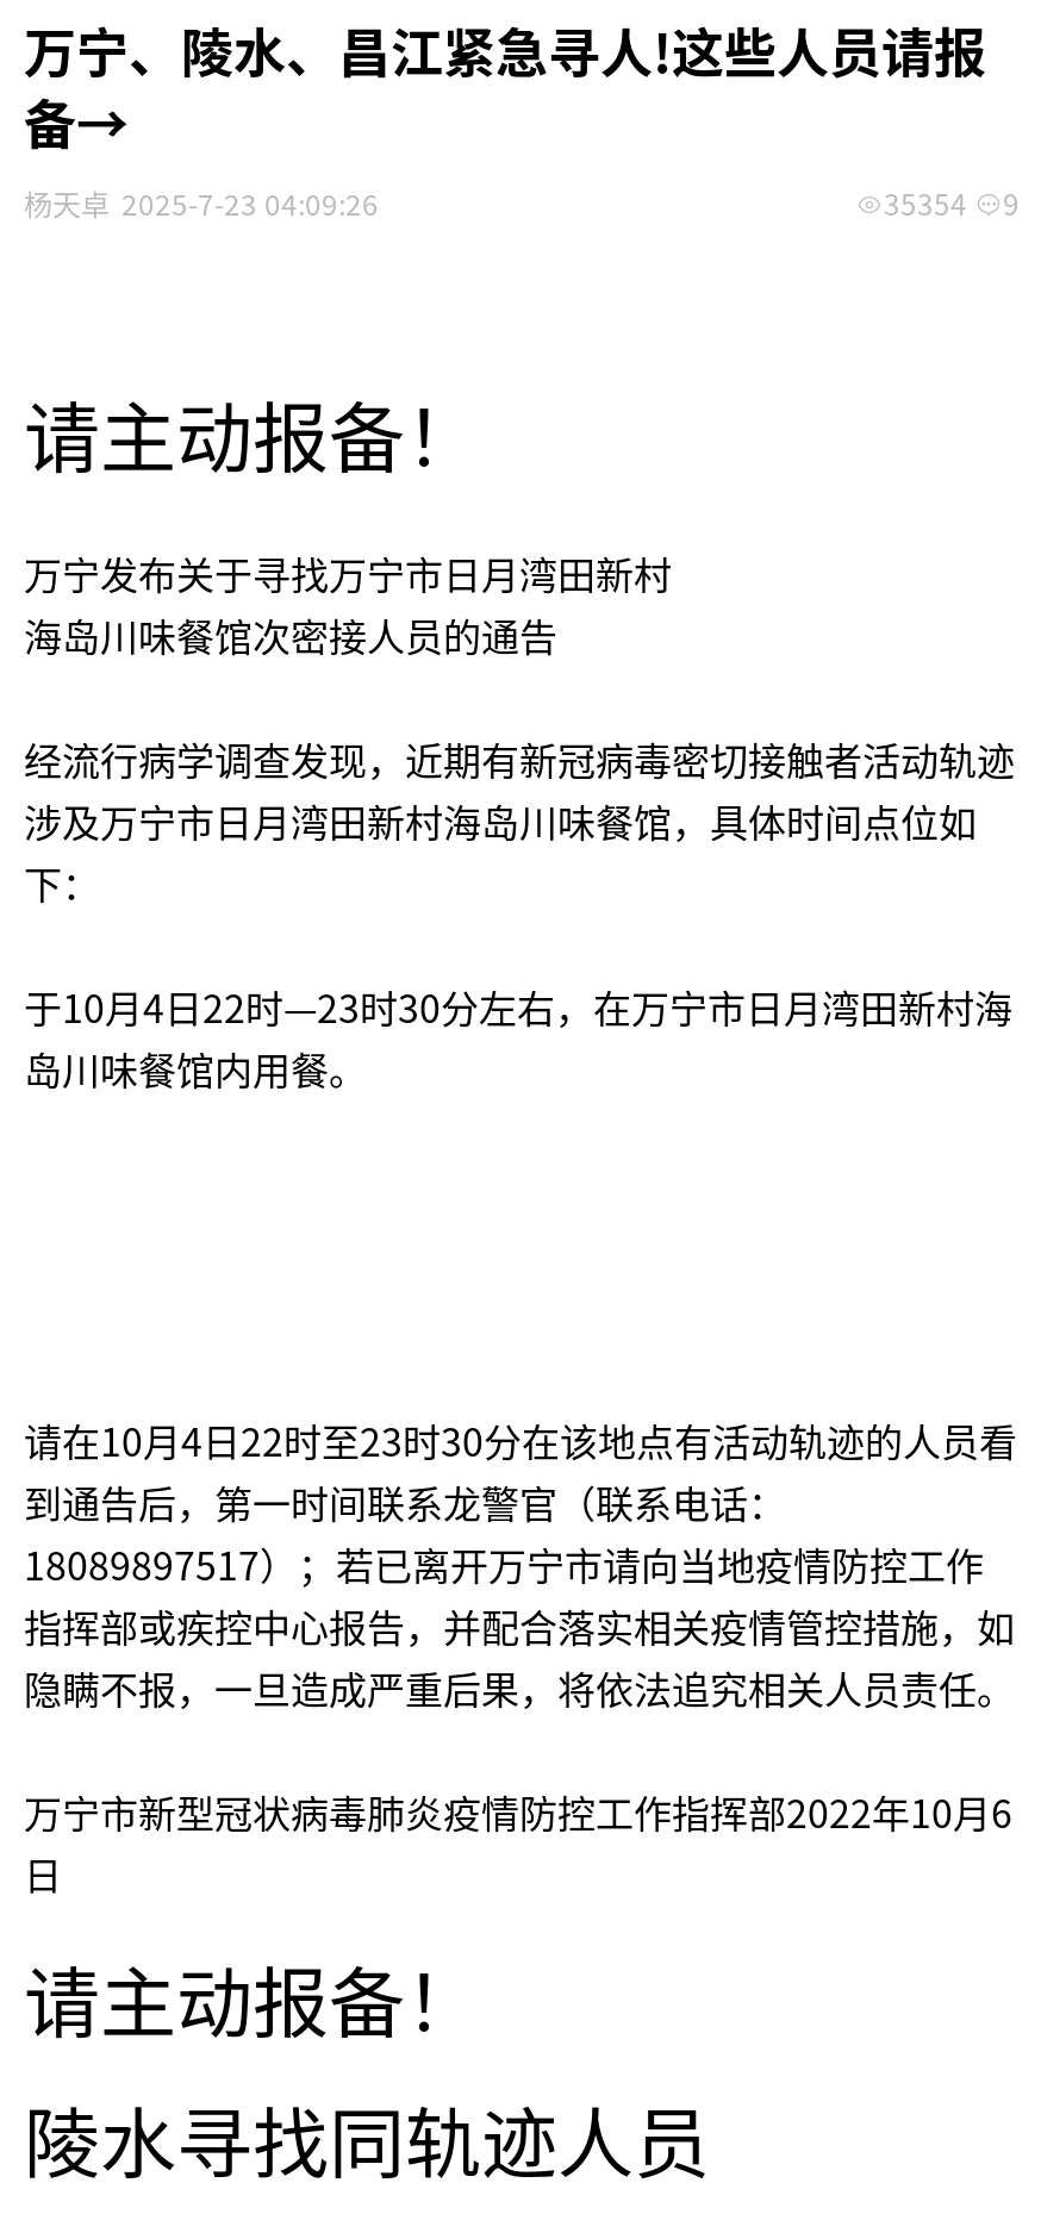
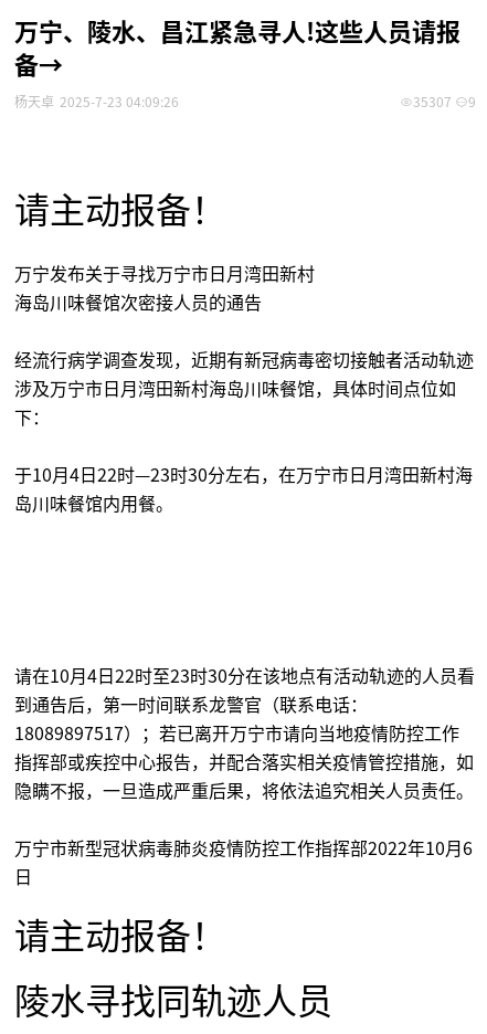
[884,182,1020,223] 35354 9 -> [413,92,476,110] 35307 9

